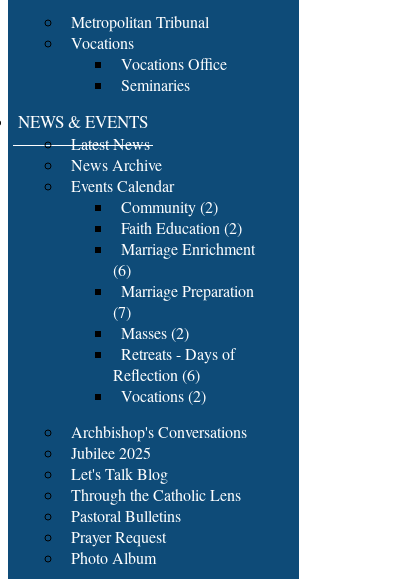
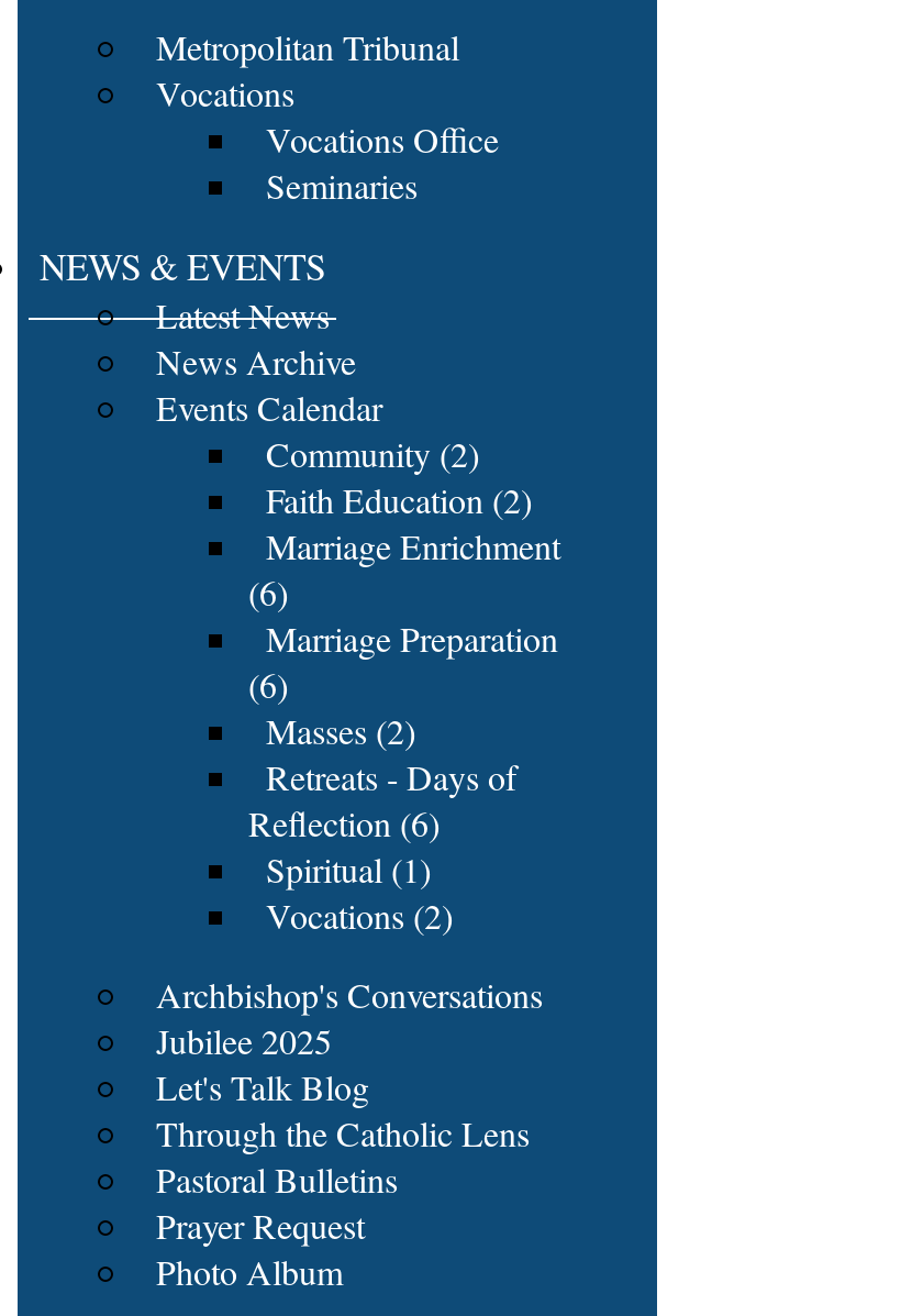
[113,301,131,322] (7) -> [248,661,288,707] (6)
none -> [266,845,431,892] Spiritual (1)

